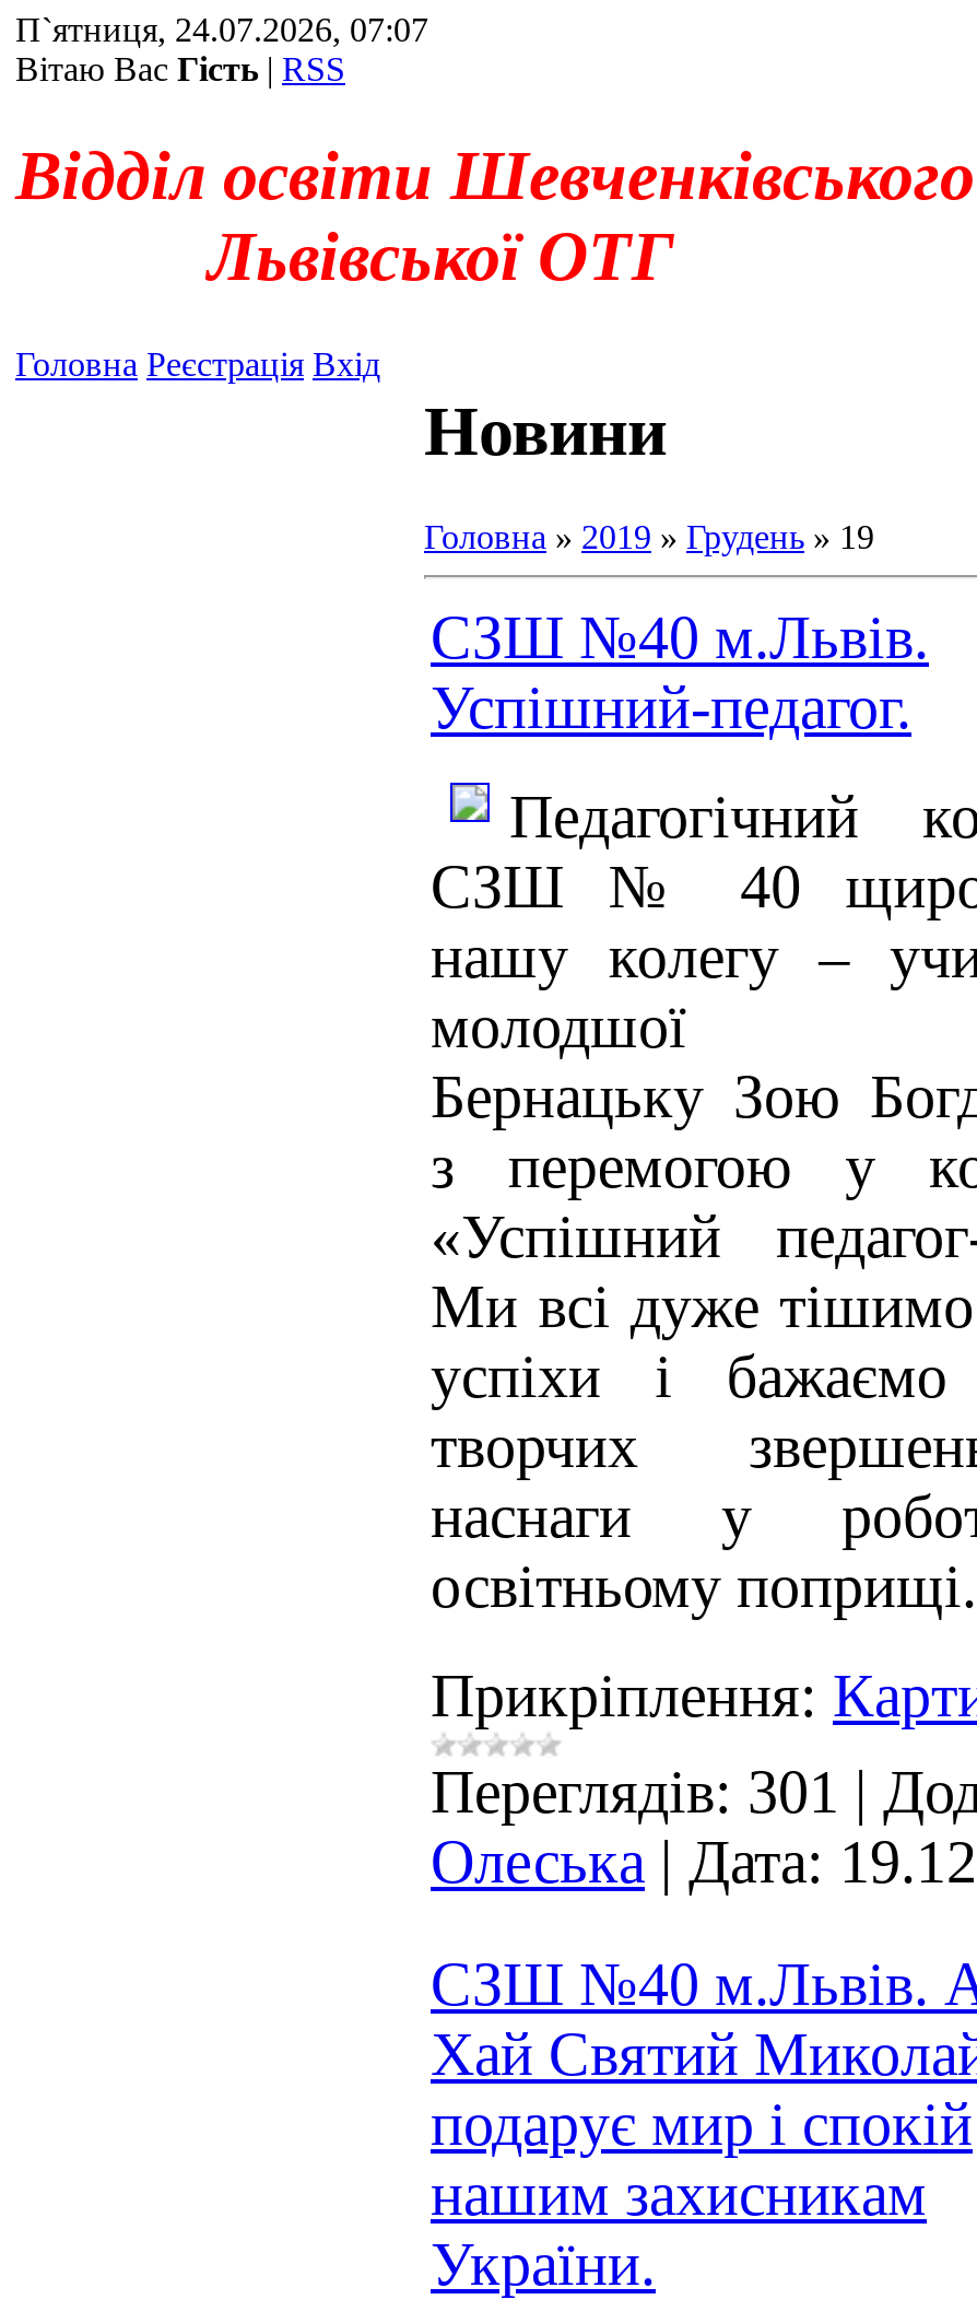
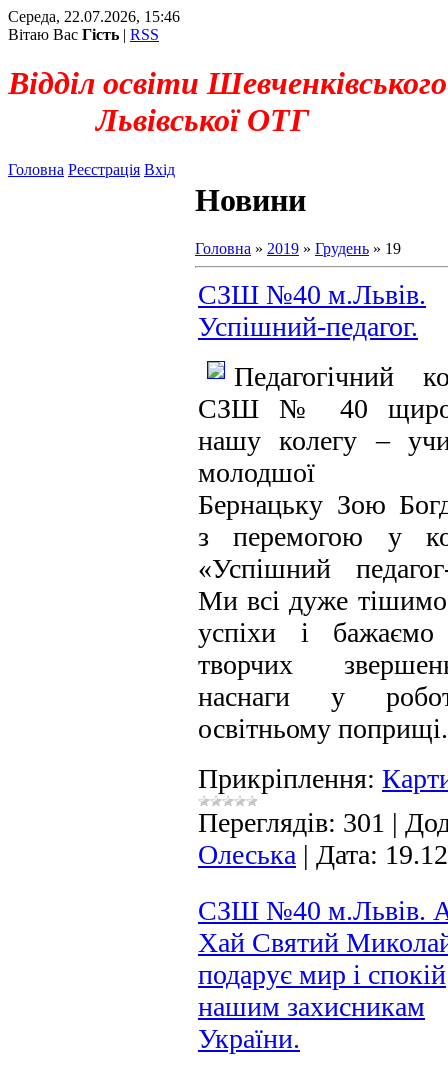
[15,11,428,48] П`ятниця, 24.07.2026, 07:07 -> [8,8,180,25] Середа, 22.07.2026, 15:46

